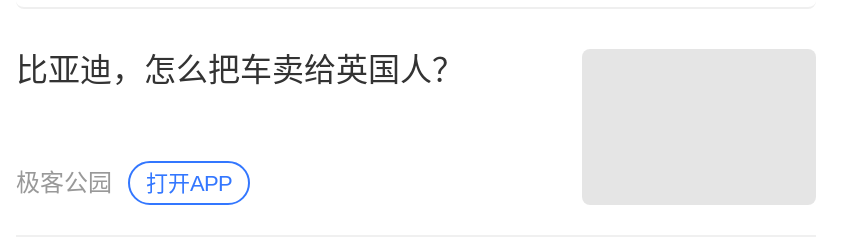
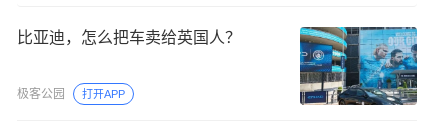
none -> [299,26,418,106] [image]

